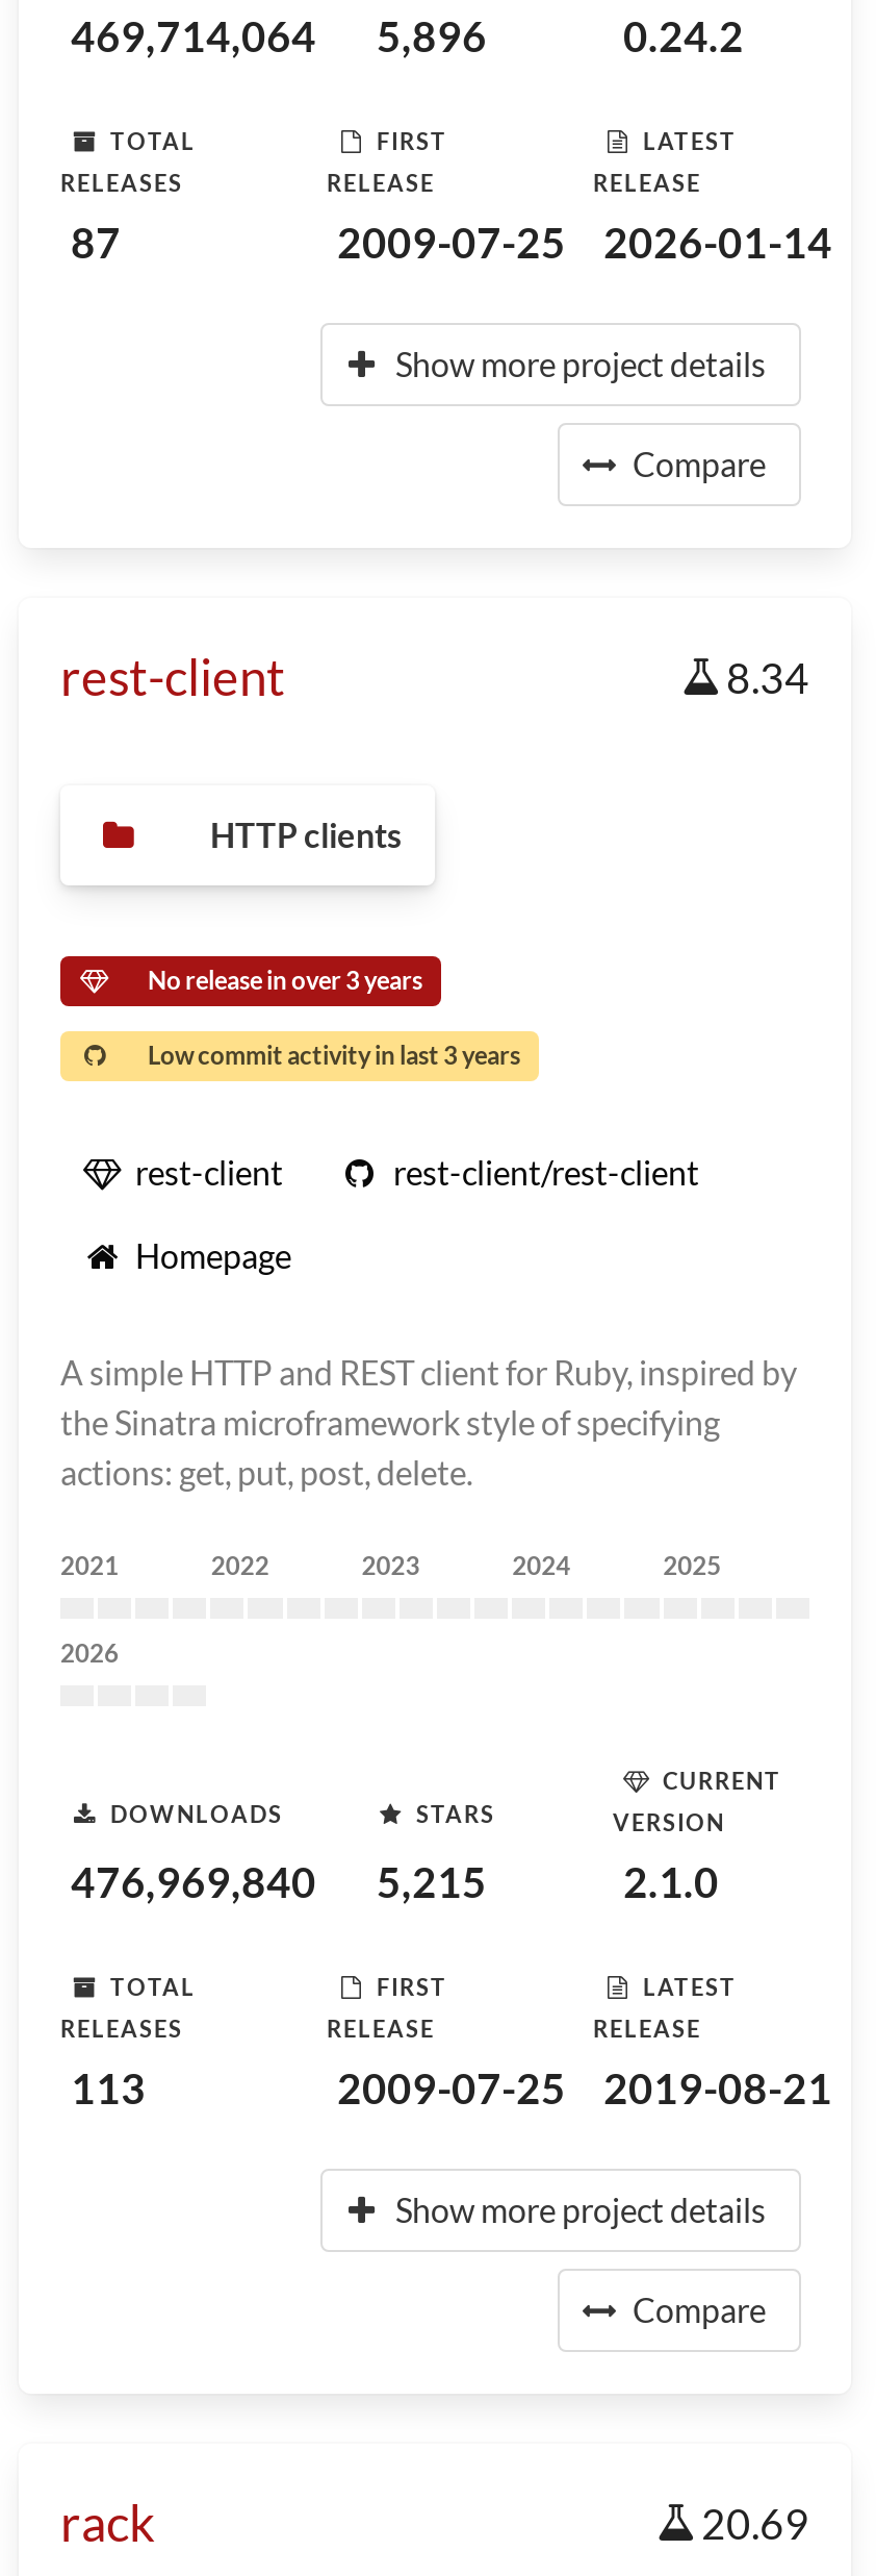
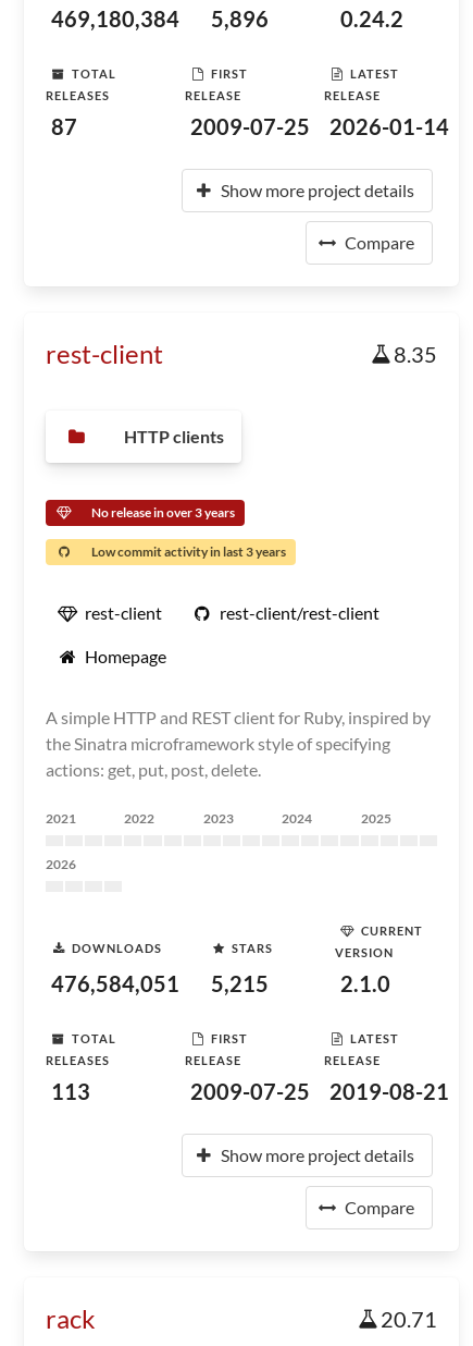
[71,10,487,60] 469,714,064 5,896 -> [51,5,269,32] 469,180,384 5,896
[726,652,809,702] 8.34 -> [394,341,437,367] 8.35
[71,1856,487,1906] 476,969,840 5,215 -> [51,970,269,996] 476,584,051 5,215
[701,2498,809,2548] 20.69 -> [381,1306,437,1332] 20.71

